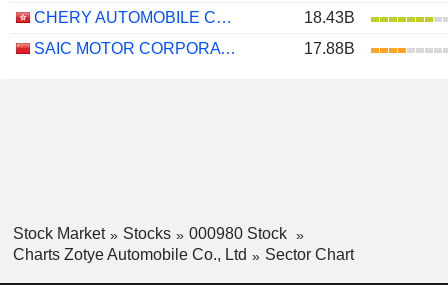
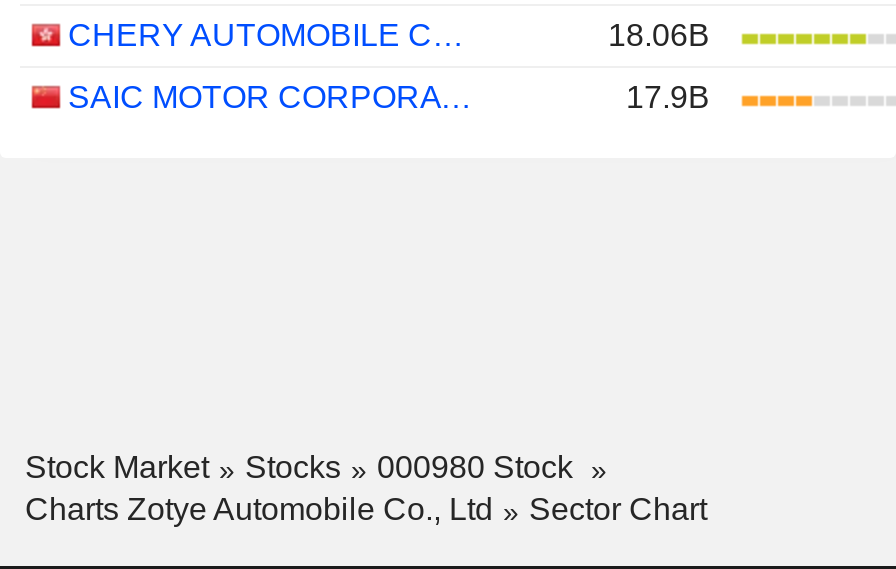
[304,9,355,26] 18.43B -> [608,18,710,52] 18.06B
[304,40,355,57] 17.88B -> [626,80,710,114] 17.9B

